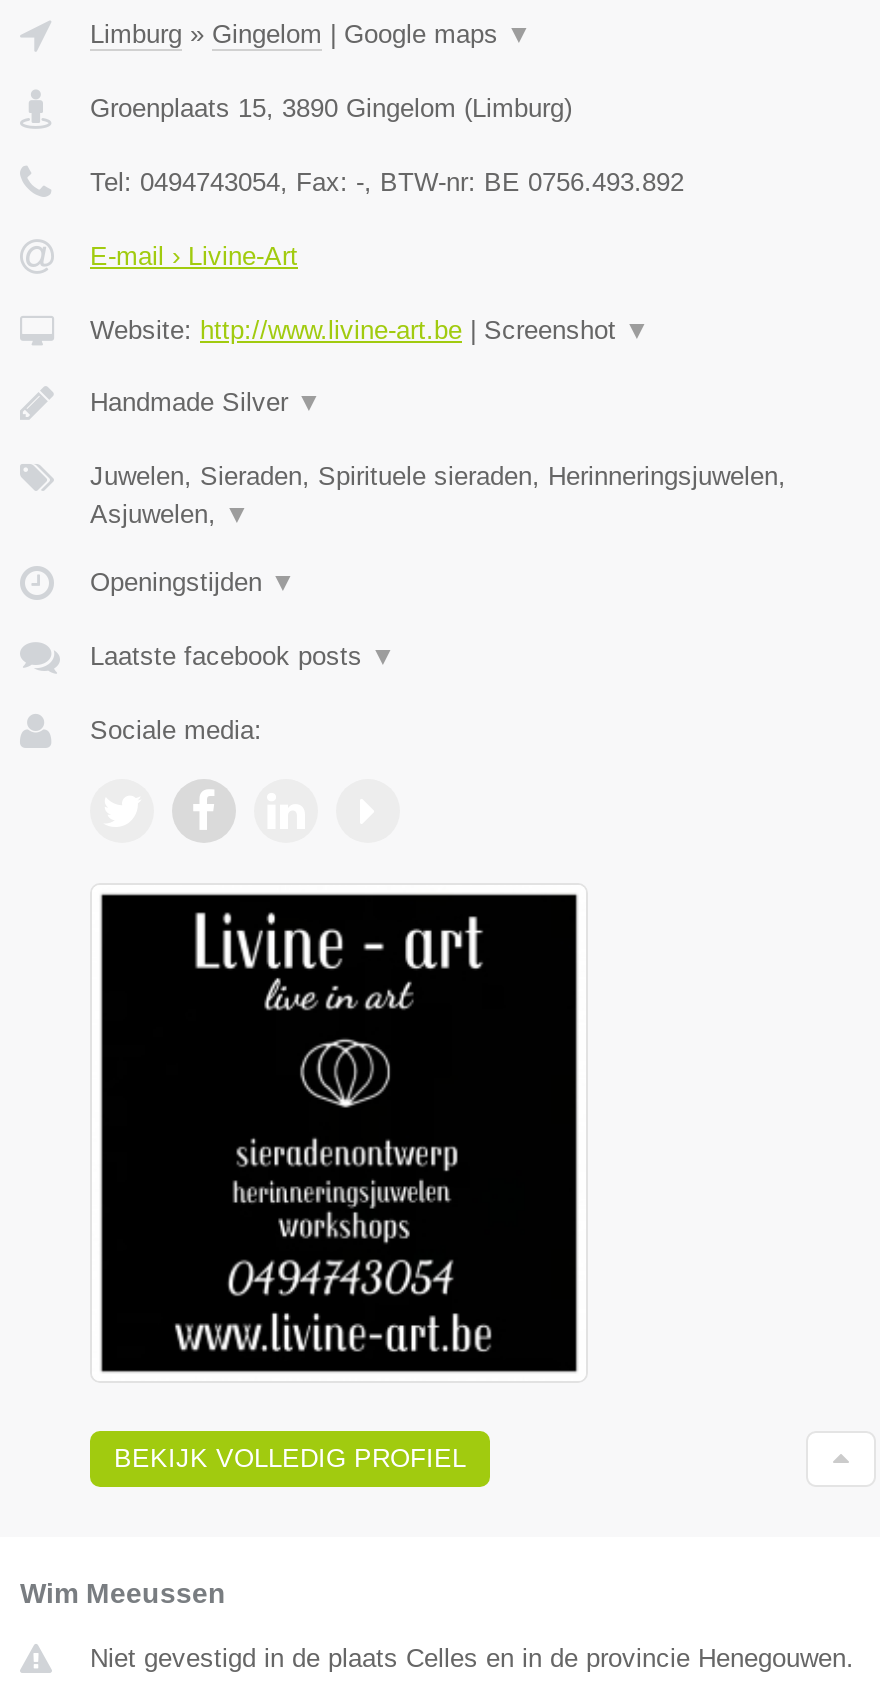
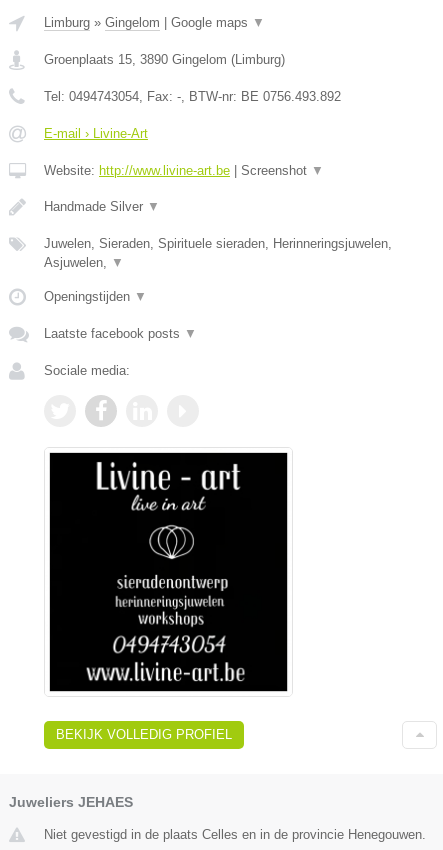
[20,1577,226,1609] Wim Meeussen -> [9,794,133,810] Juweliers JEHAES

